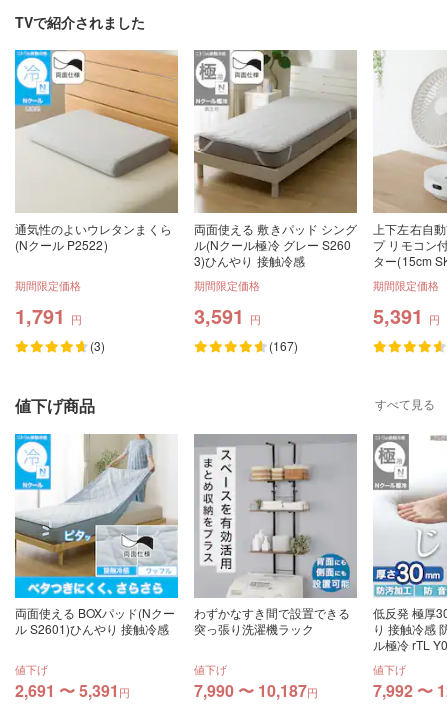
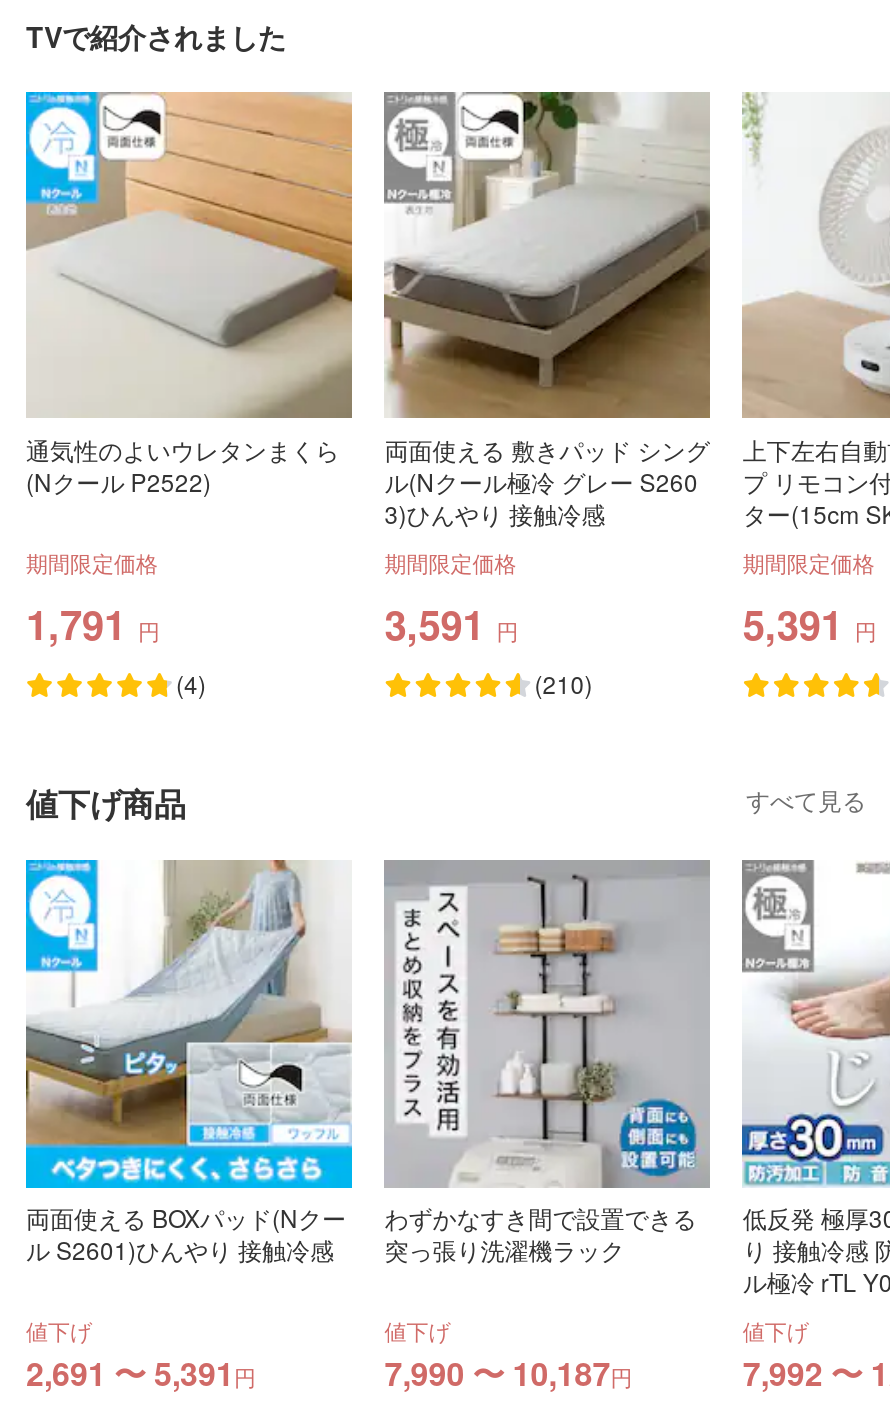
[90,337,105,354] (3) -> [176,666,206,700] (4)
[269,337,298,354] (167) -> [534,666,592,700] (210)

